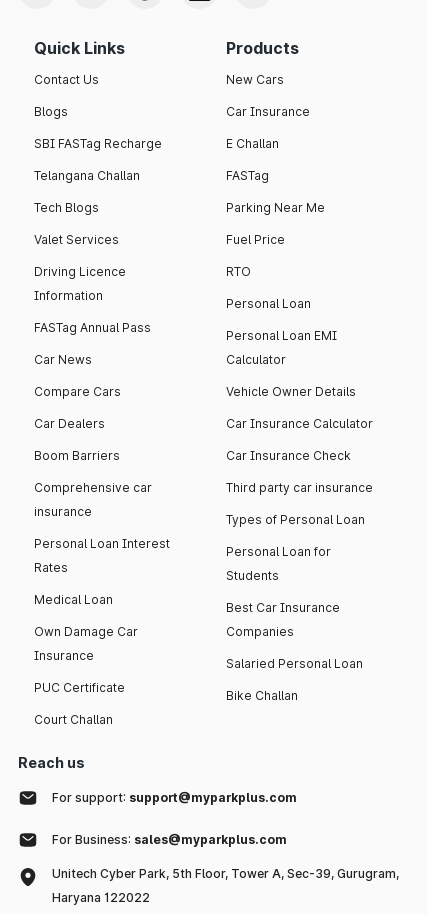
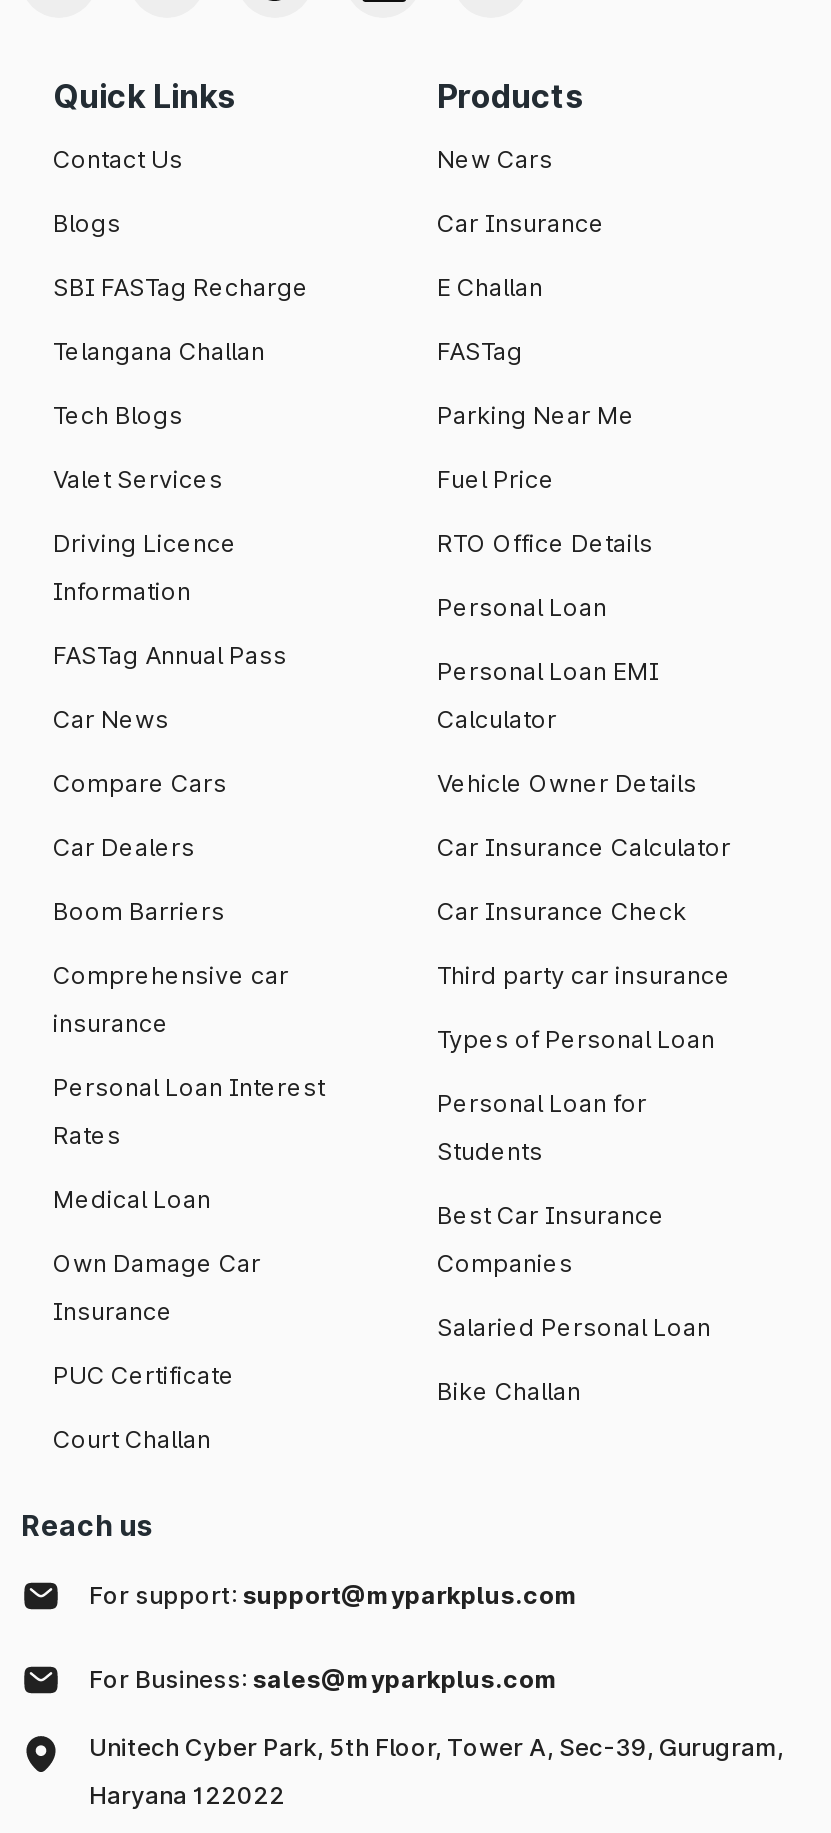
[226,264,251,279] RTO -> [437,528,653,558] RTO Office Details

